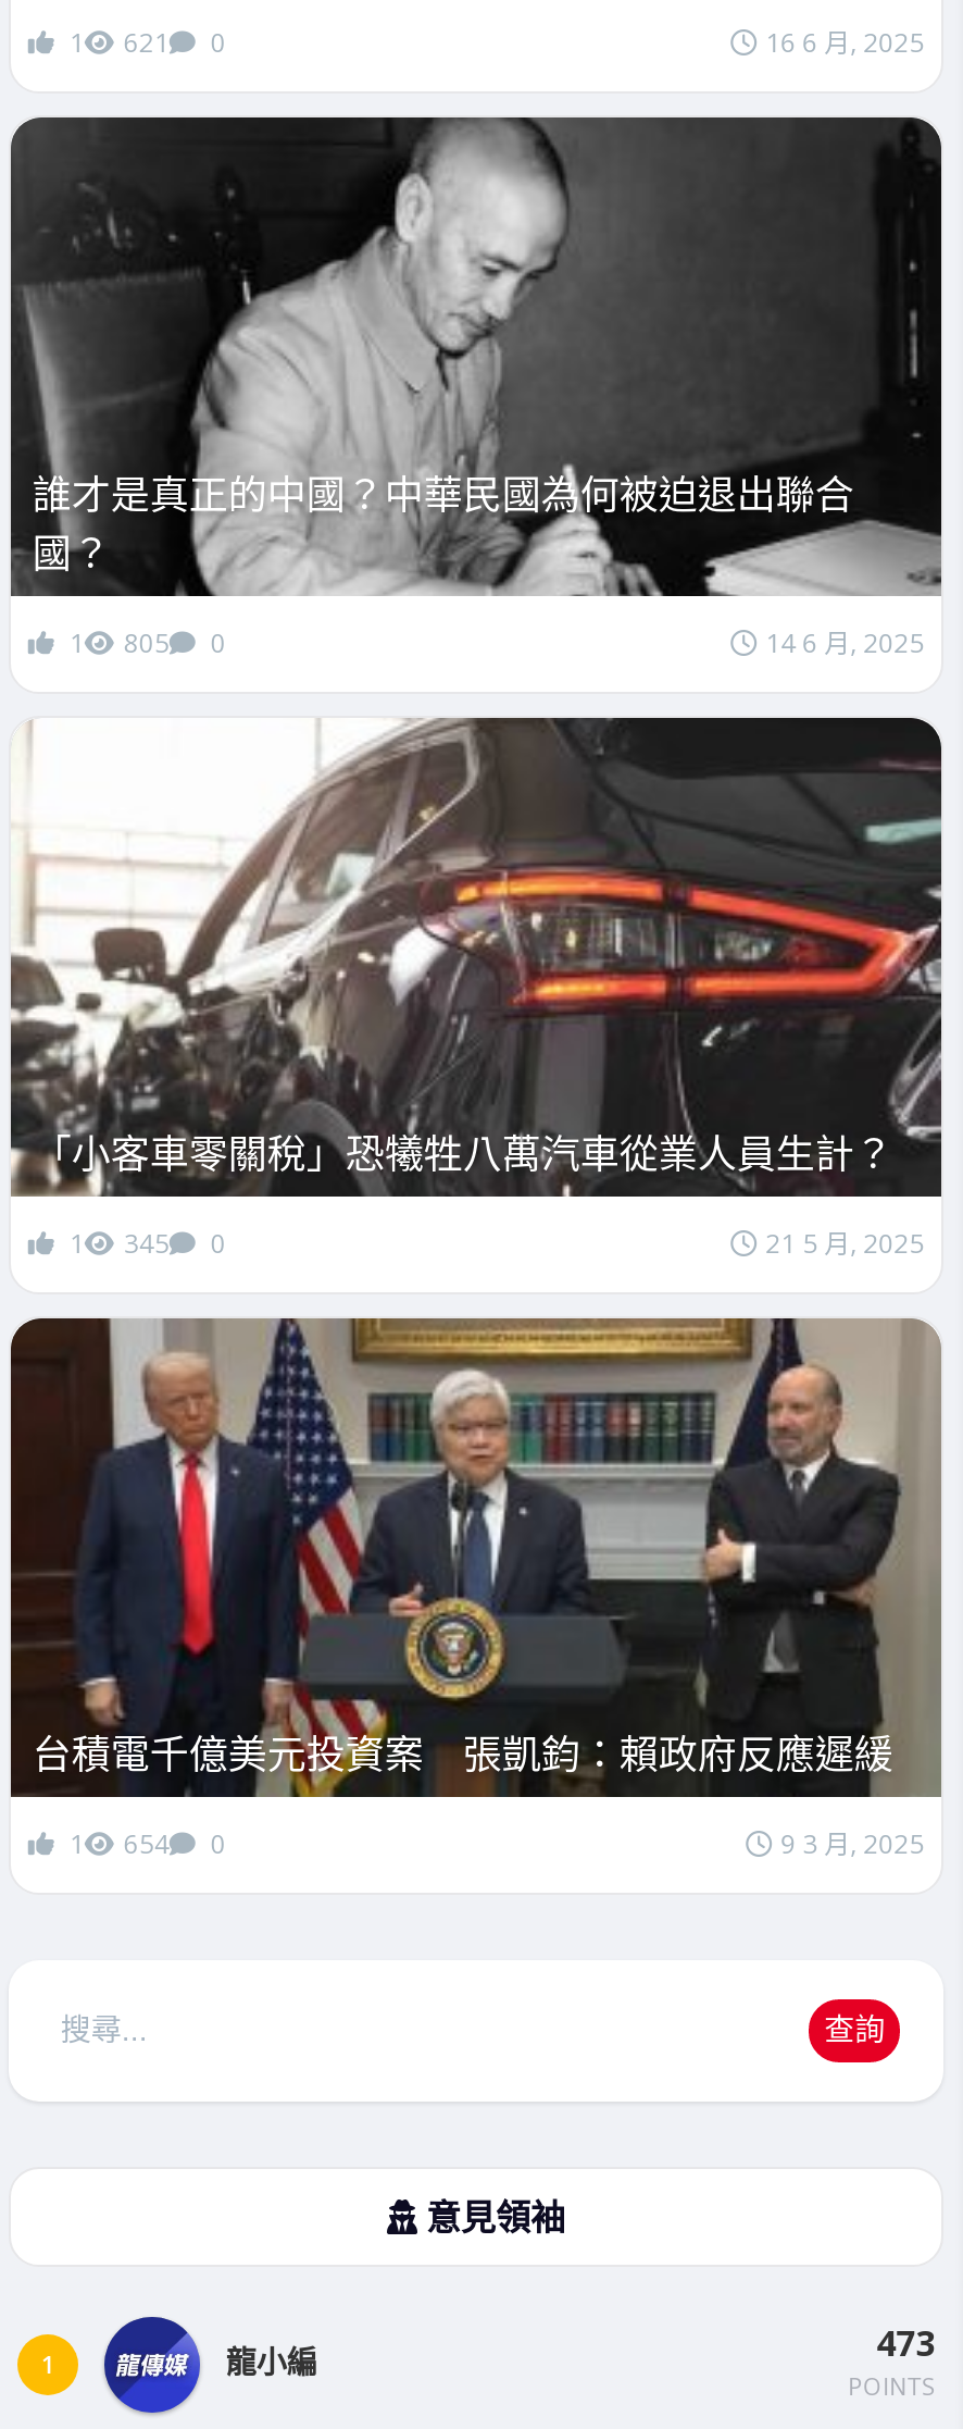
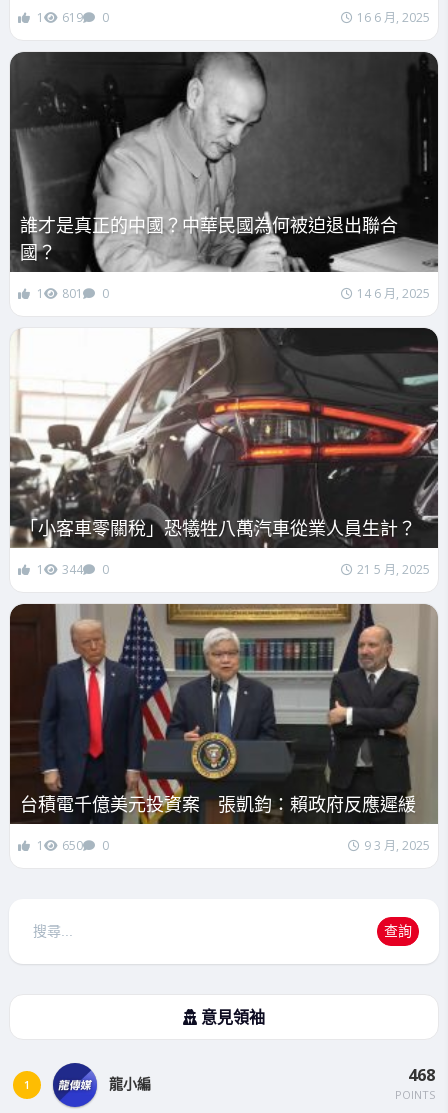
[124,24,169,61] 621 -> [62,9,83,26] 619
[124,624,169,661] 805 -> [62,285,83,302] 801
[124,1225,169,1262] 345 -> [62,561,83,578] 344
[124,1825,169,1862] 654 -> [62,837,83,854] 650
[876,2319,935,2367] 473 -> [408,1064,435,1086] 468

